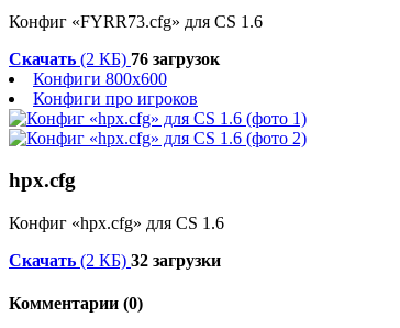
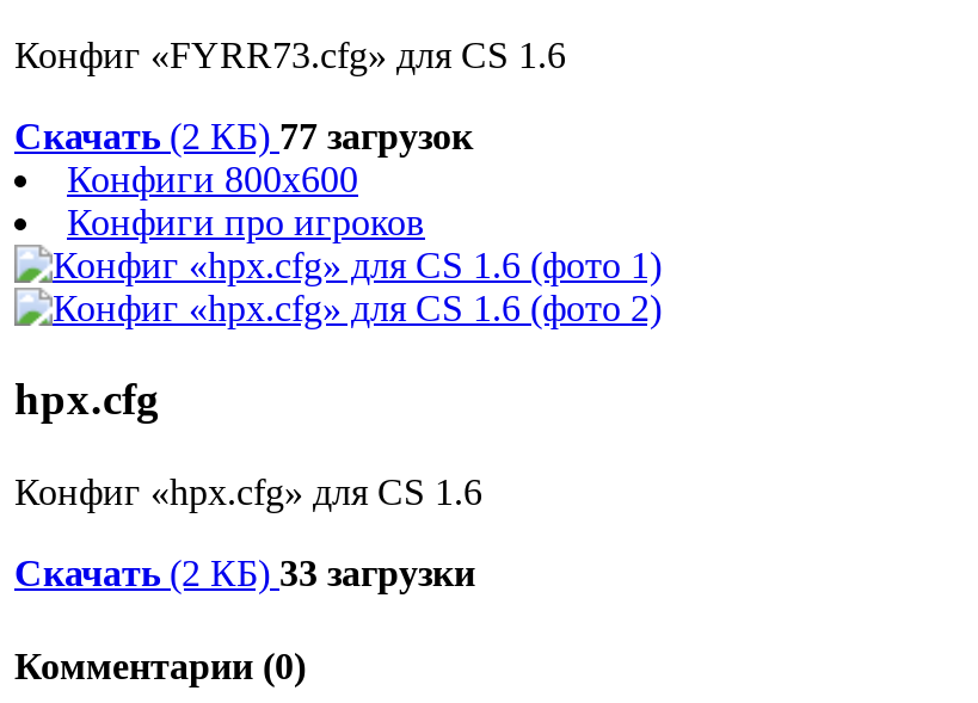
[9,49,220,68] Скачать (2 КБ) 76 загрузок -> [14,115,473,155] Скачать (2 КБ) 77 загрузок
[9,251,221,270] Скачать (2 КБ) 32 загрузки -> [14,553,475,593] Скачать (2 КБ) 33 загрузки

